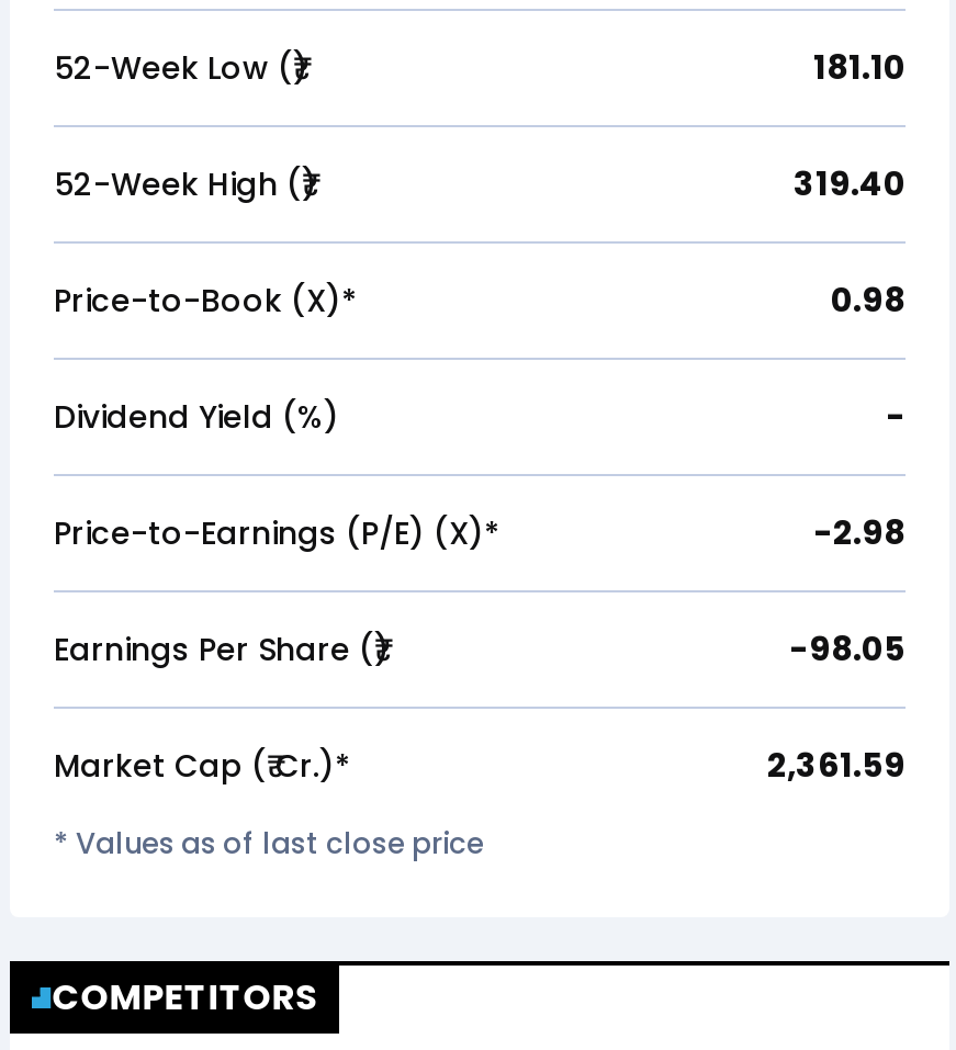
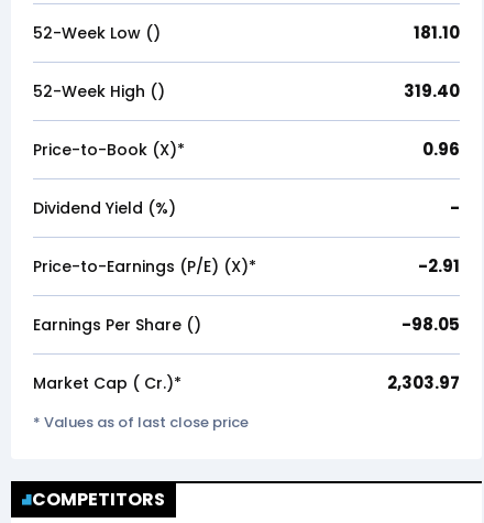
[831,276,906,323] 0.98 -> [422,138,460,161] 0.96
[813,509,906,555] -2.98 -> [418,254,460,277] -2.91
[767,742,906,788] 2,361.59 -> [387,371,460,394] 2,303.97

